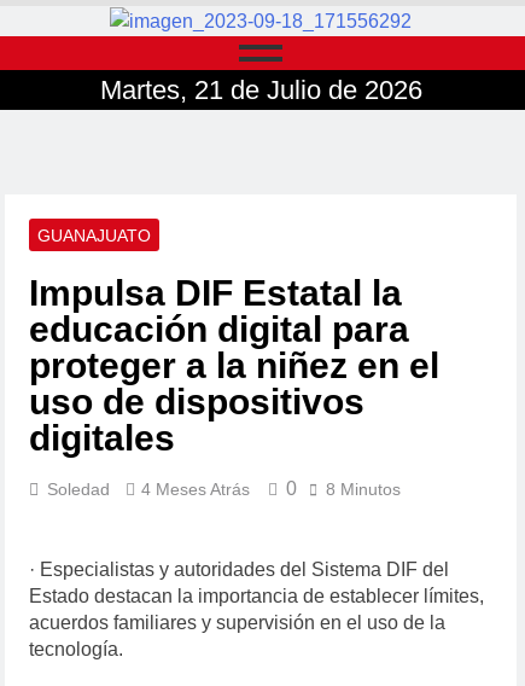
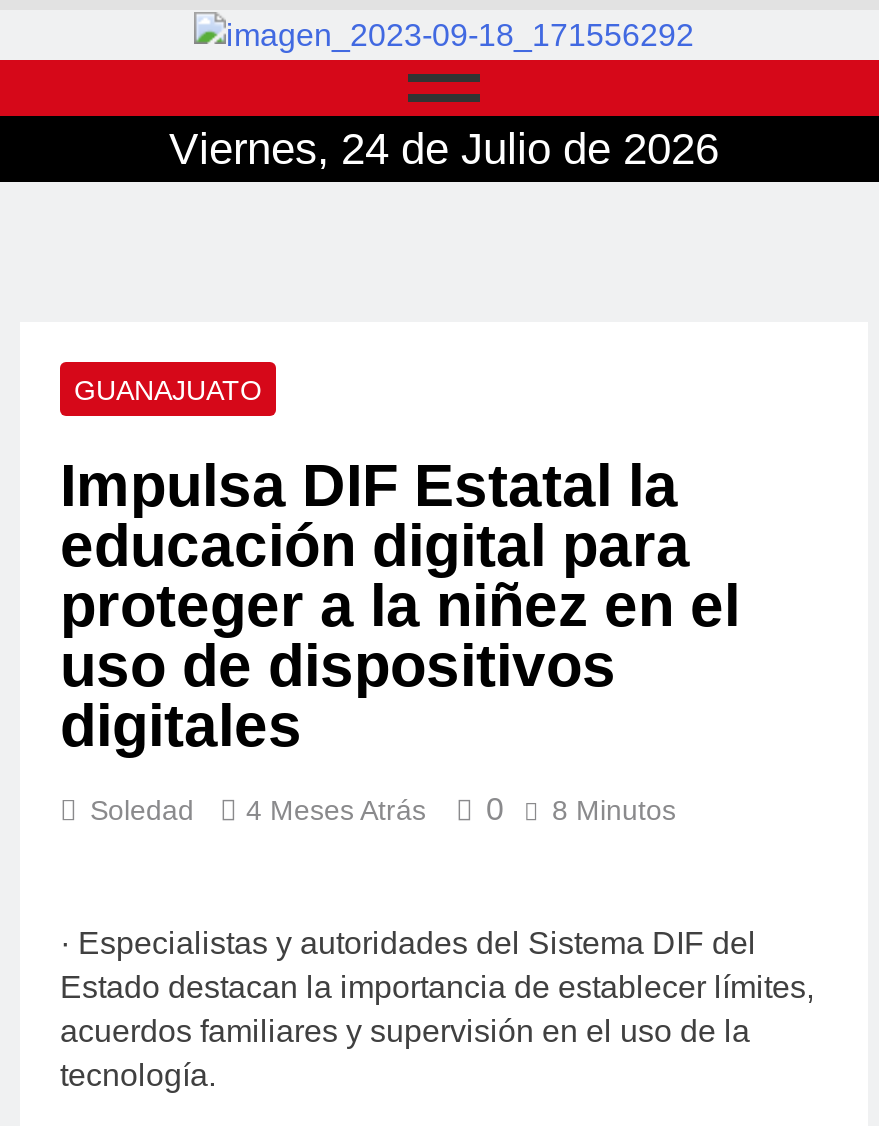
[100,75,422,105] Martes, 21 de Julio de 2026 -> [169,124,719,174] Viernes, 24 de Julio de 2026

